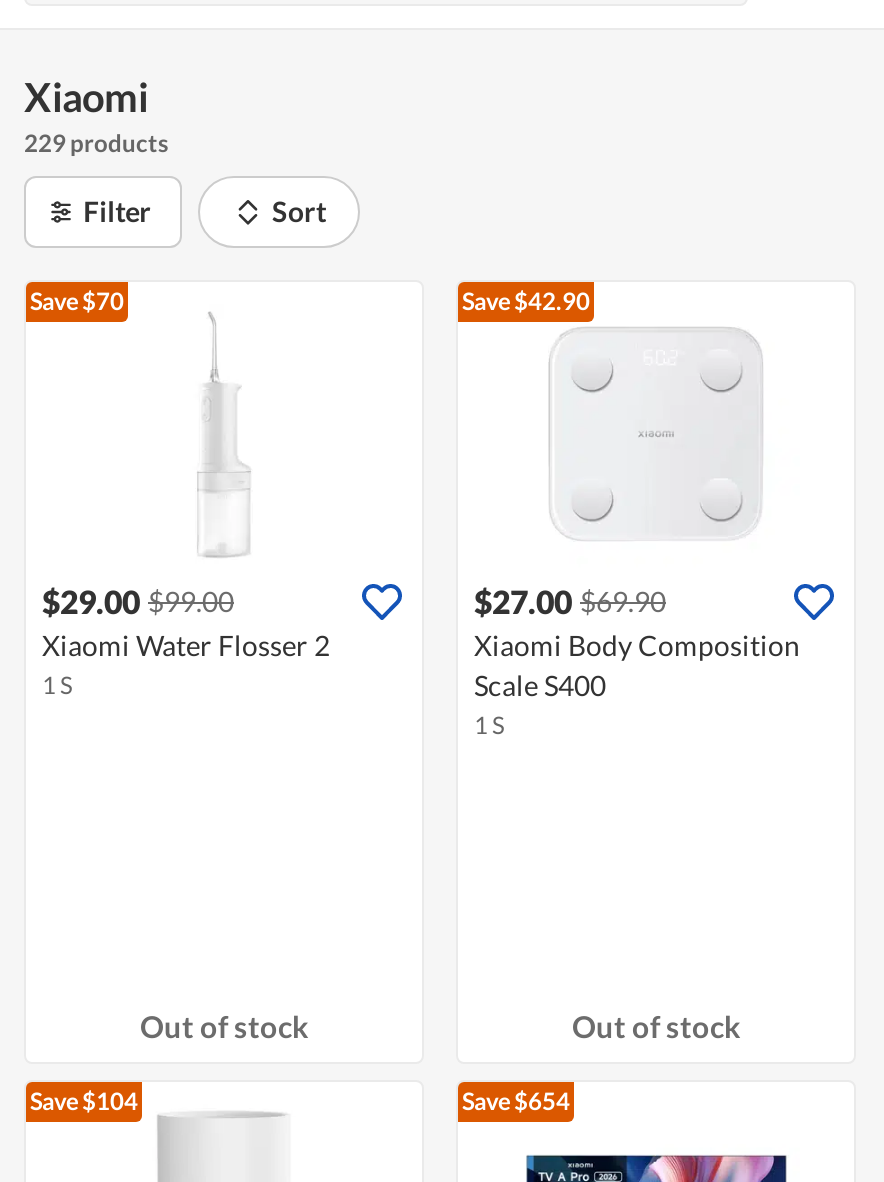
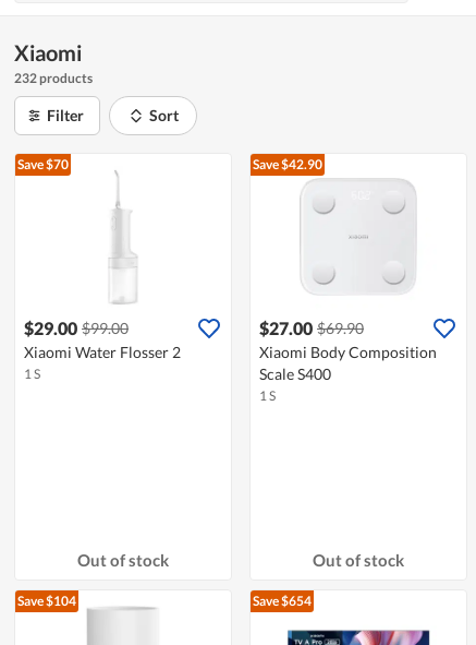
[24,129,168,159] 229 products -> [14,70,93,87] 232 products

